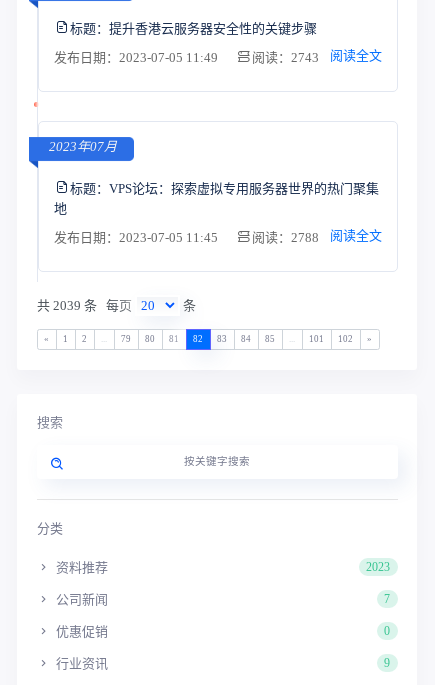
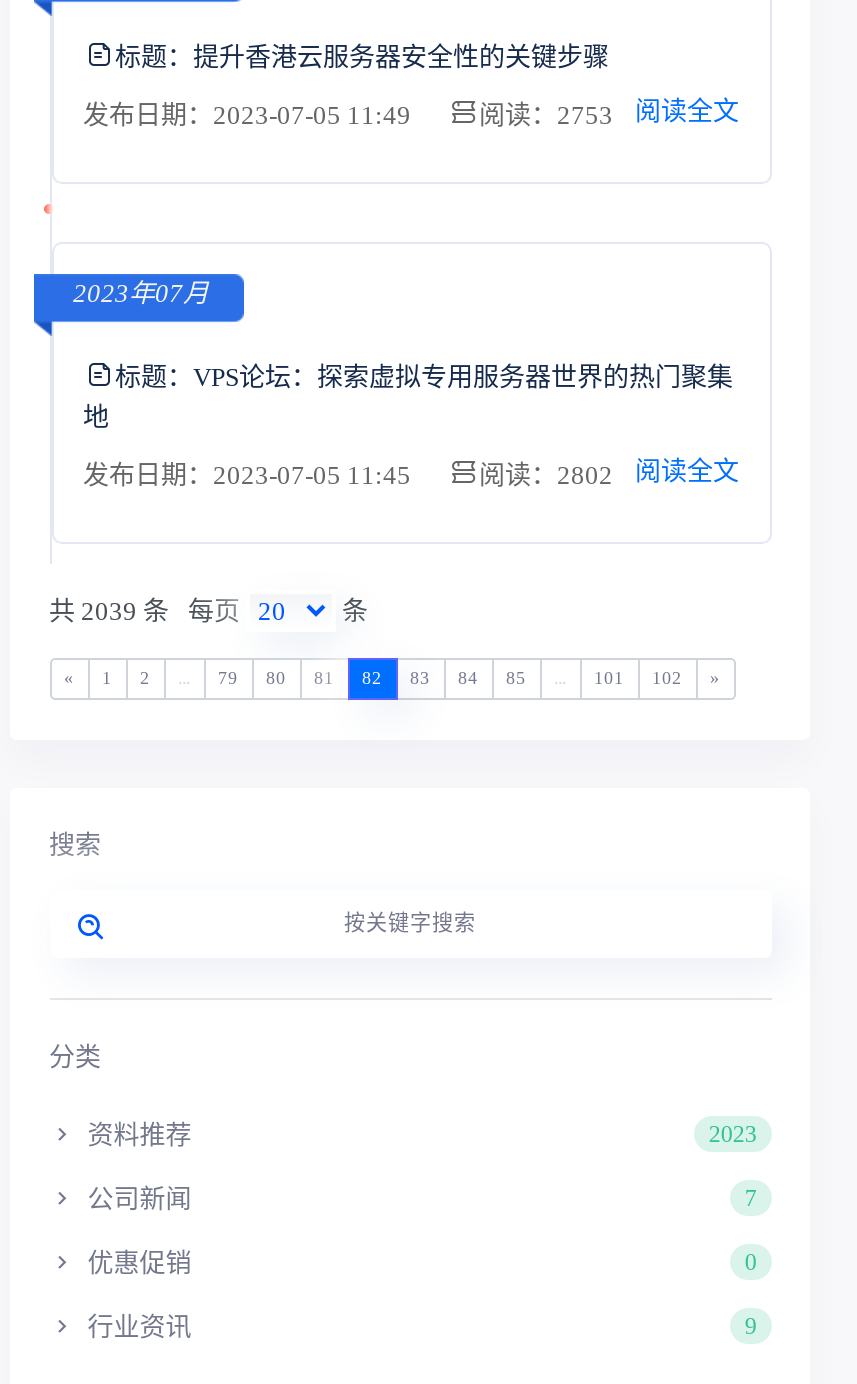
[251,48,381,65] 阅读：2743 阅读全文 -> [479,96,739,130] 阅读：2753 阅读全文
[251,228,381,245] 阅读：2788 阅读全文 -> [479,456,739,490] 阅读：2802 阅读全文

